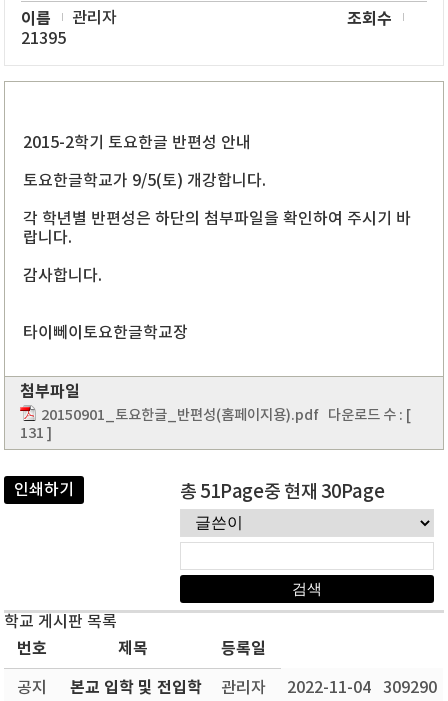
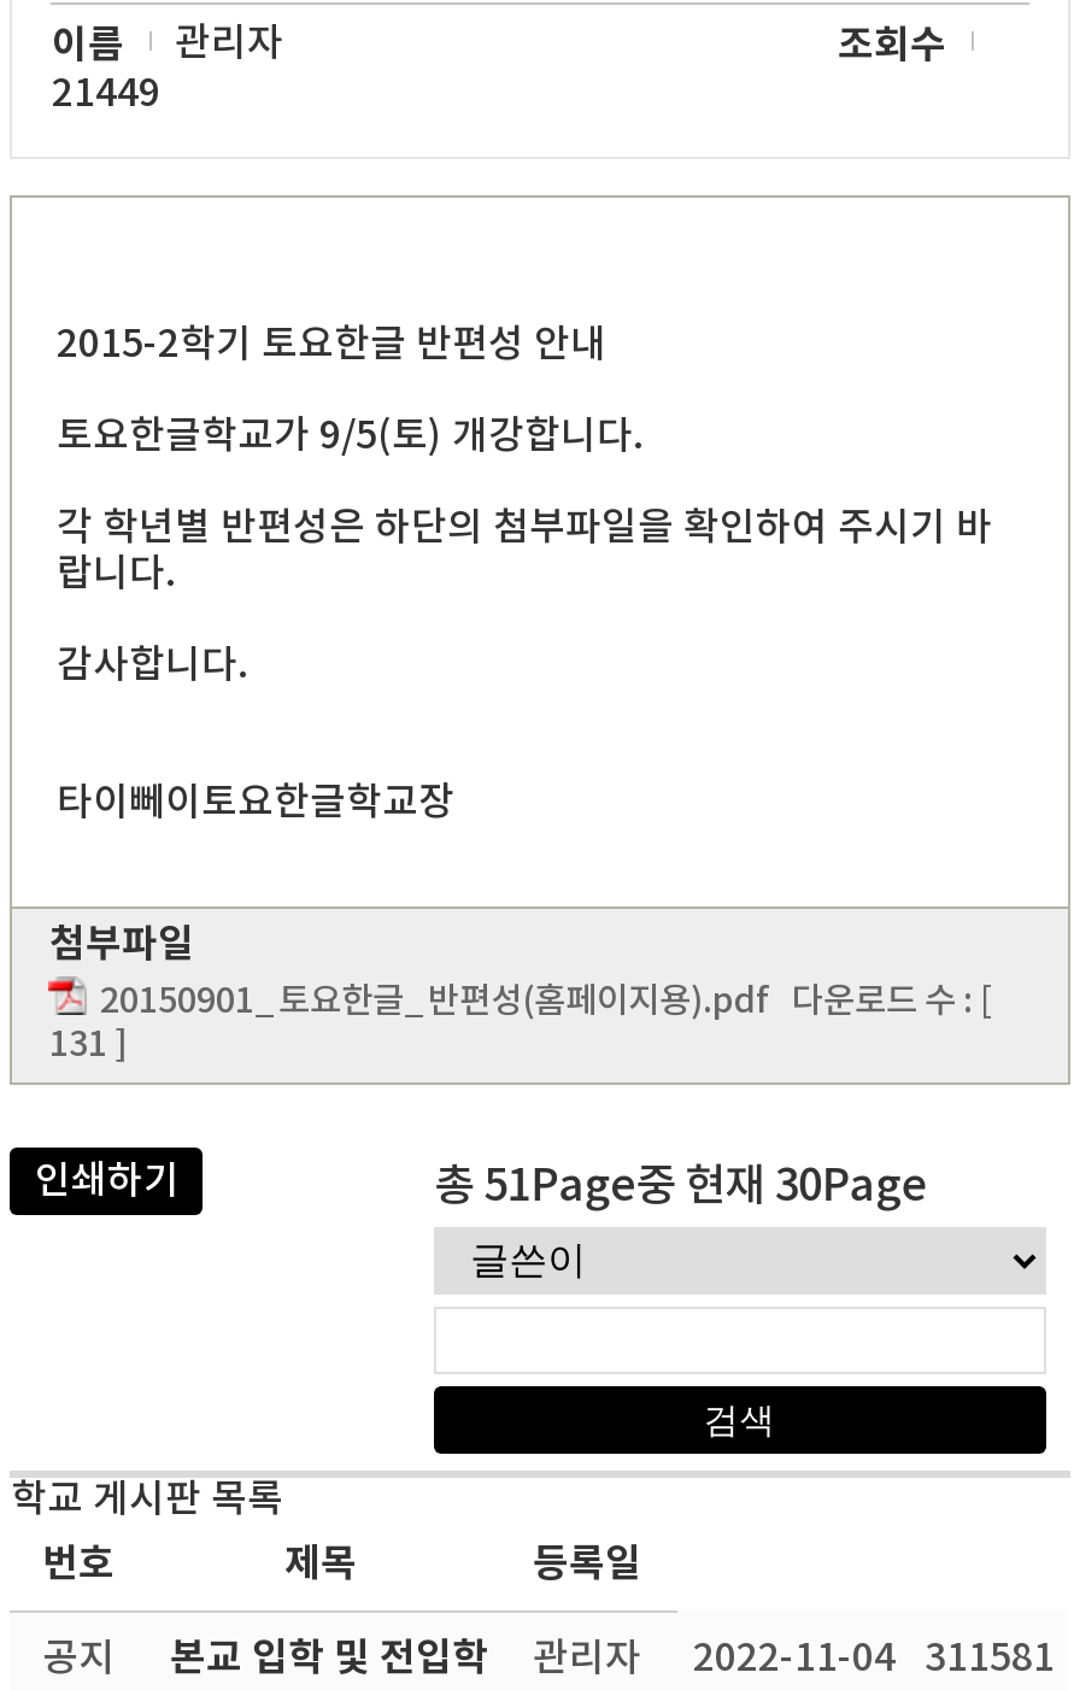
[21,30,66,48] 21395 -> [52,72,160,116] 21449
[17,678,437,698] 공지 본교 입학 및 전입학 관리자 2022-11-04 309290 -> [42,1635,1055,1683] 공지 본교 입학 및 전입학 관리자 2022-11-04 311581

